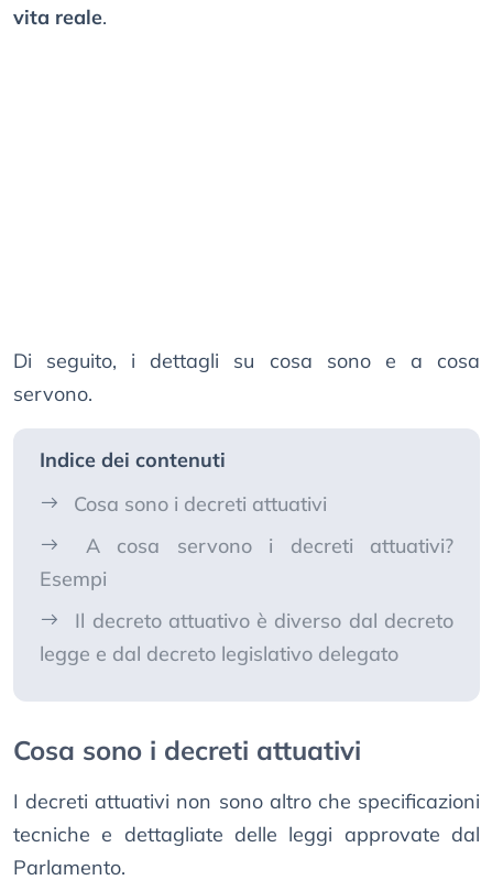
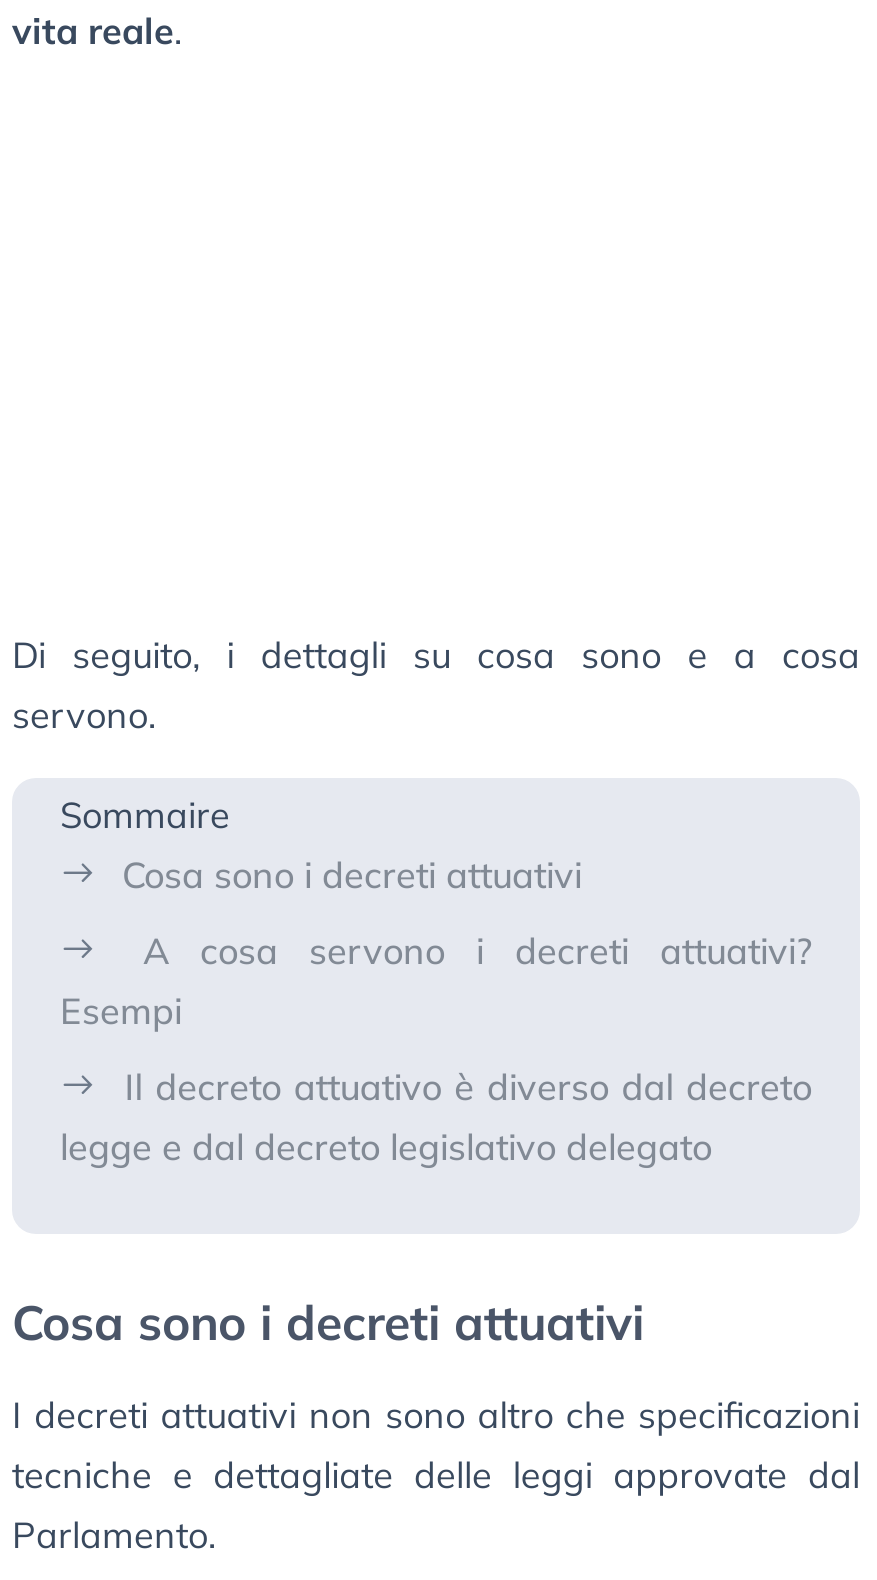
[40,447,226,472] Indice dei contenuti -> [60,792,230,838] Sommaire

